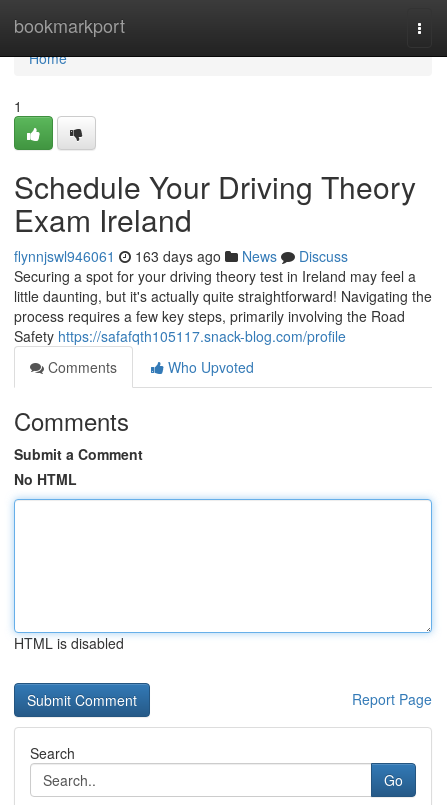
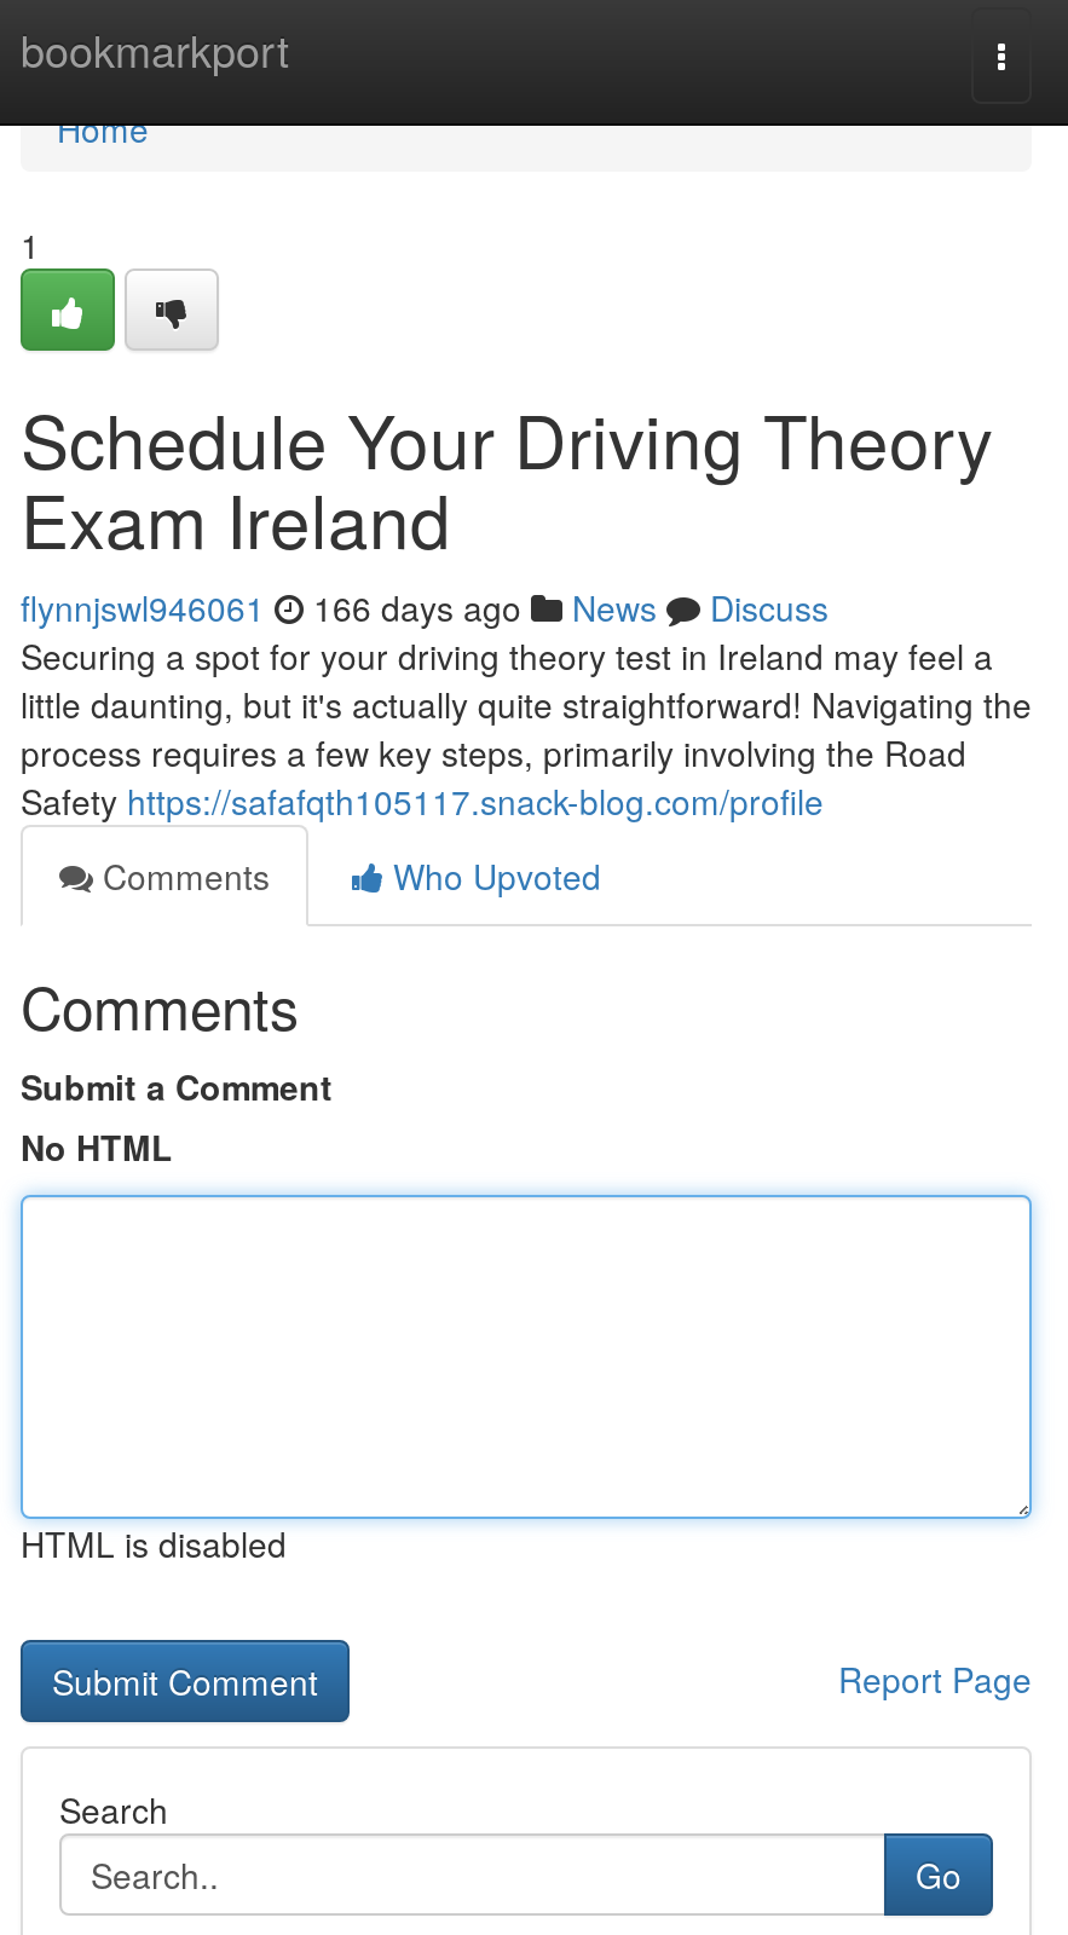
[14,246,348,266] flynnjswl946061 163 days ago News Discuss -> [21,583,829,631] flynnjswl946061 166 days ago News Discuss

